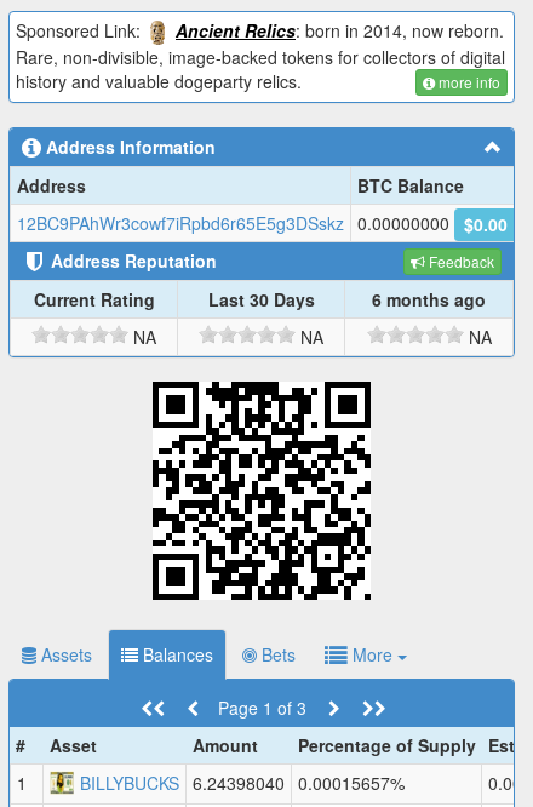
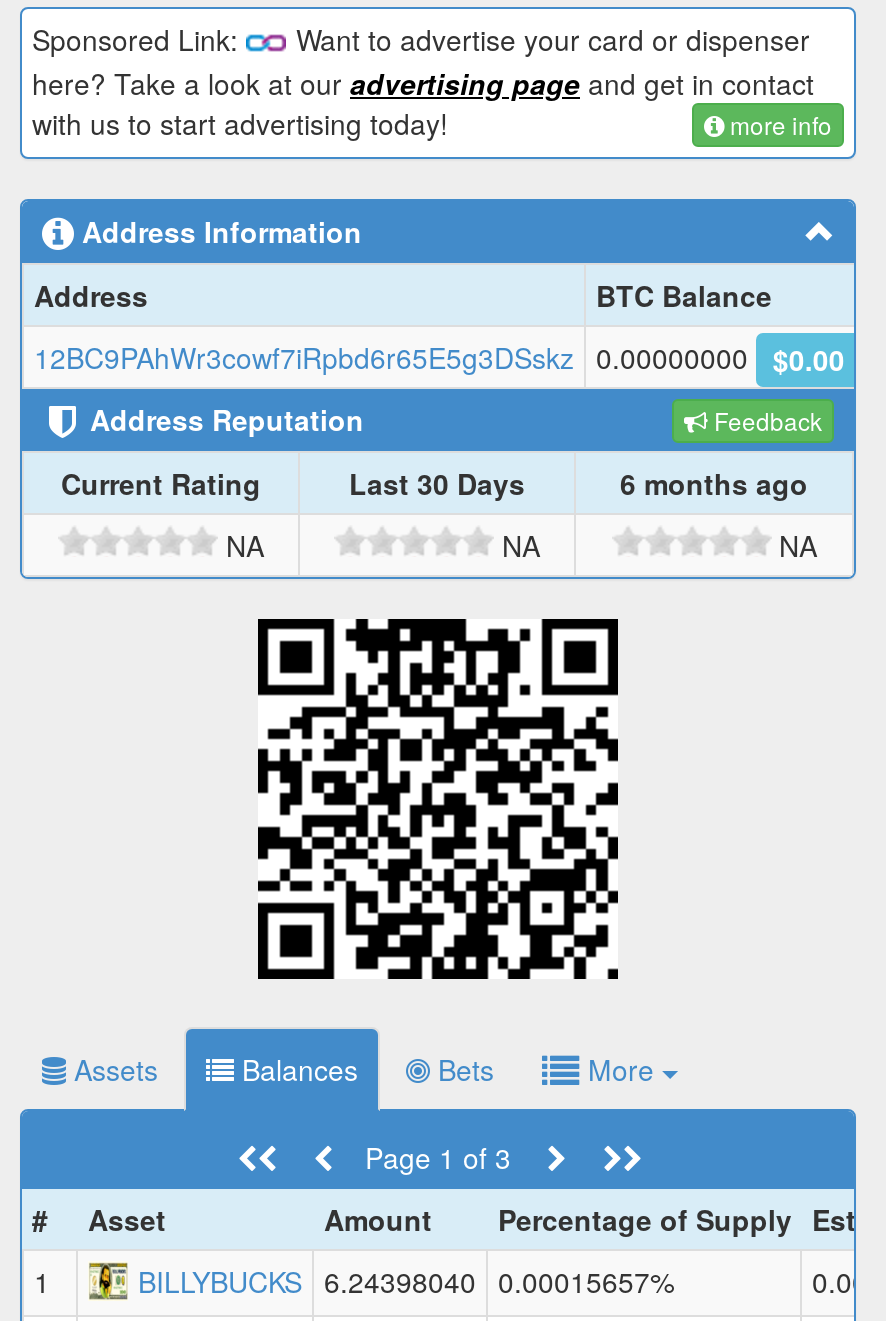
[16,18,505,94] Ancient Relics: born in 2014, now reborn. | Rare, non-divisible, image-backed tokens for collectors of digital | history and valuable dogeparty relics. -> [32,19,814,144] Want to advertise your card or dispenser | here? Take a look at our advertising page and get in contact | with us to start advertising today!

